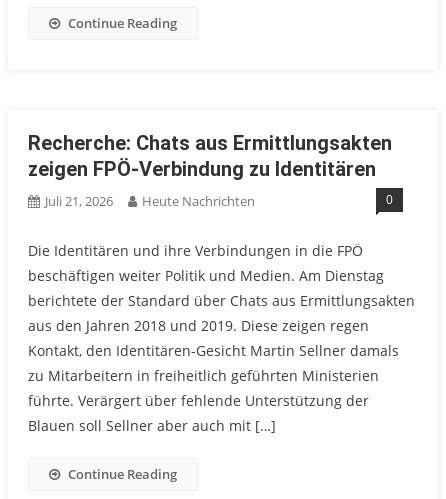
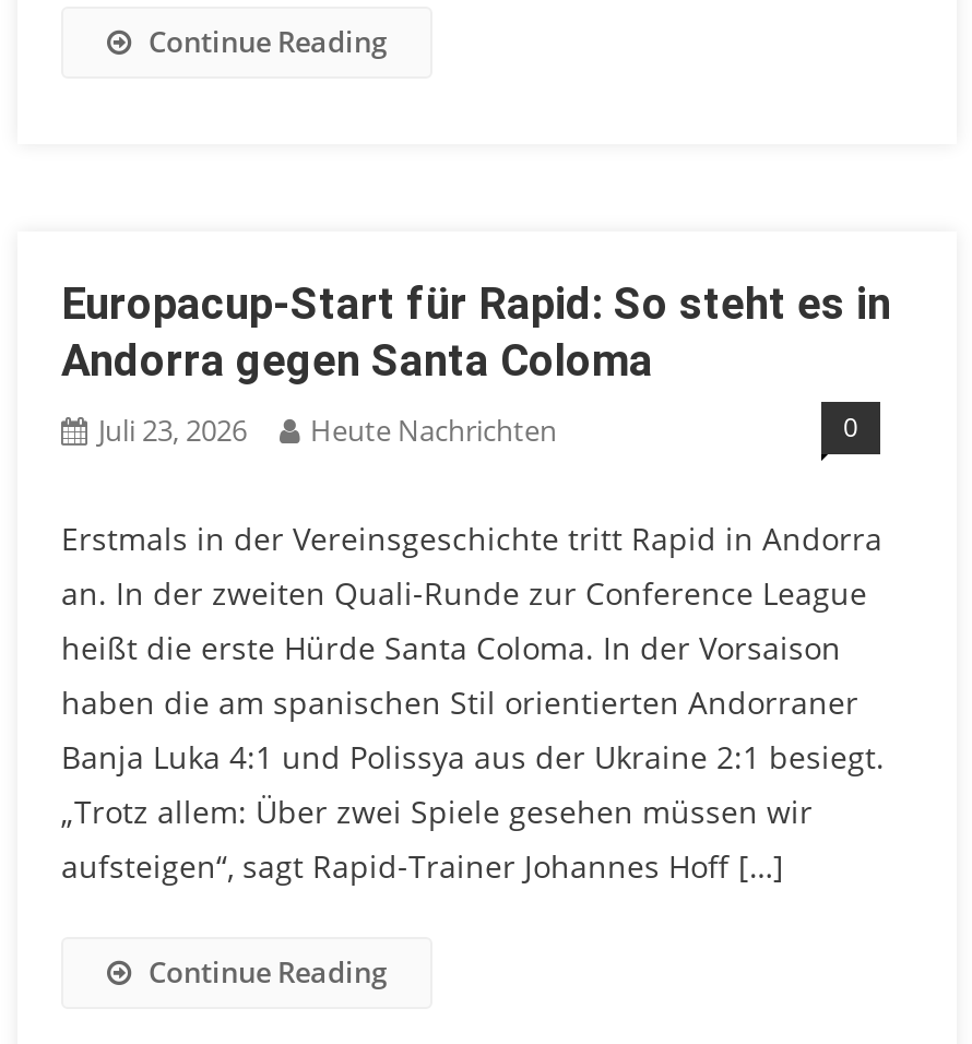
[28,131,392,181] Recherche: Chats aus Ermittlungsakten | zeigen FPÖ-Verbindung zu Identitären -> [61,277,891,387] Europacup-Start für Rapid: So steht es in | Andorra gegen Santa Coloma
[45,192,255,210] Juli 21, 2026 Heute Nachrichten -> [98,411,557,450] Juli 23, 2026 Heute Nachrichten
[28,241,415,435] Die Identitären und ihre Verbindungen in die FPÖ | beschäftigen weiter Politik und Medien. Am Dienstag | berichtete der Standard über Chats aus Ermittlungsakten | aus den Jahren 2018 und 2019. Diese zeigen regen | Kontakt, den Identitären-Gesicht Martin Sellner damals | zu Mitarbeitern in freiheitlich geführten Ministerien | führte. Verärgert über fehlende Unterstützung der | Blauen soll Sellner aber auch mit […] -> [61,518,885,887] Erstmals in der Vereinsgeschichte tritt Rapid in Andorra | an. In der zweiten Quali-Runde zur Conference League | heißt die erste Hürde Santa Coloma. In der Vorsaison | haben die am spanischen Stil orientierten Andorraner | Banja Luka 4:1 und Polissya aus der Ukraine 2:1 besiegt. | „Trotz allem: Über zwei Spiele gesehen müssen wir | aufsteigen“, sagt Rapid-Trainer Johannes Hoff […]

